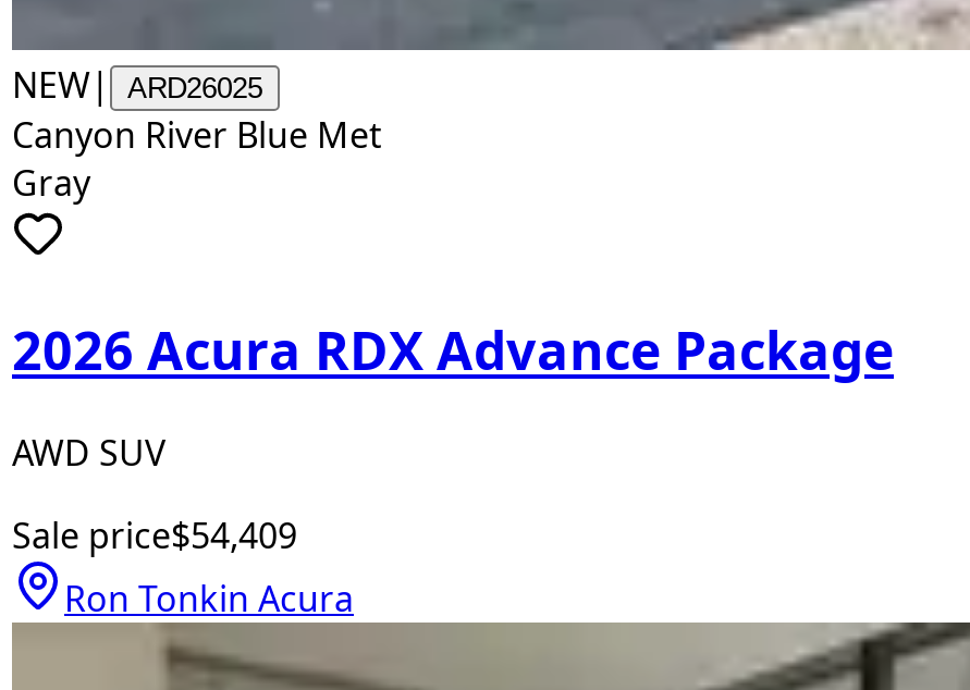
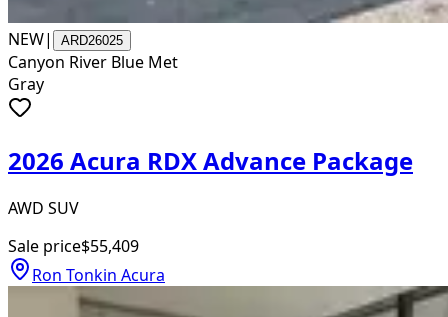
[12,512,297,560] Sale price$54,409 -> [8,235,139,257] Sale price$55,409

